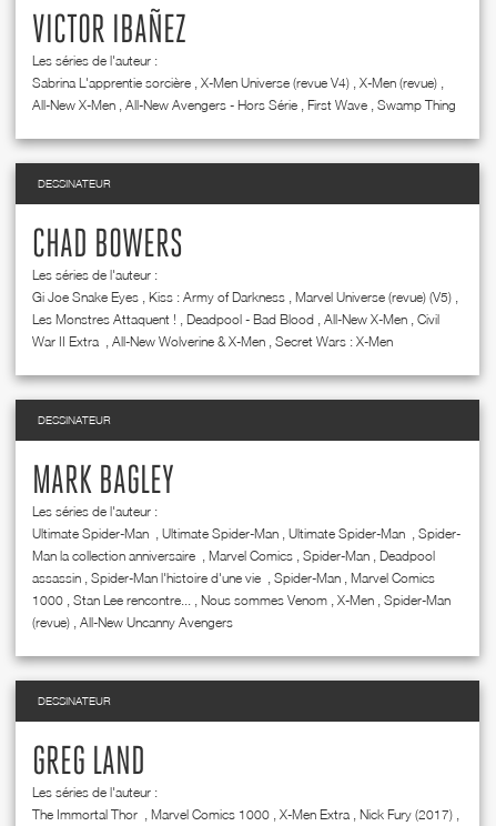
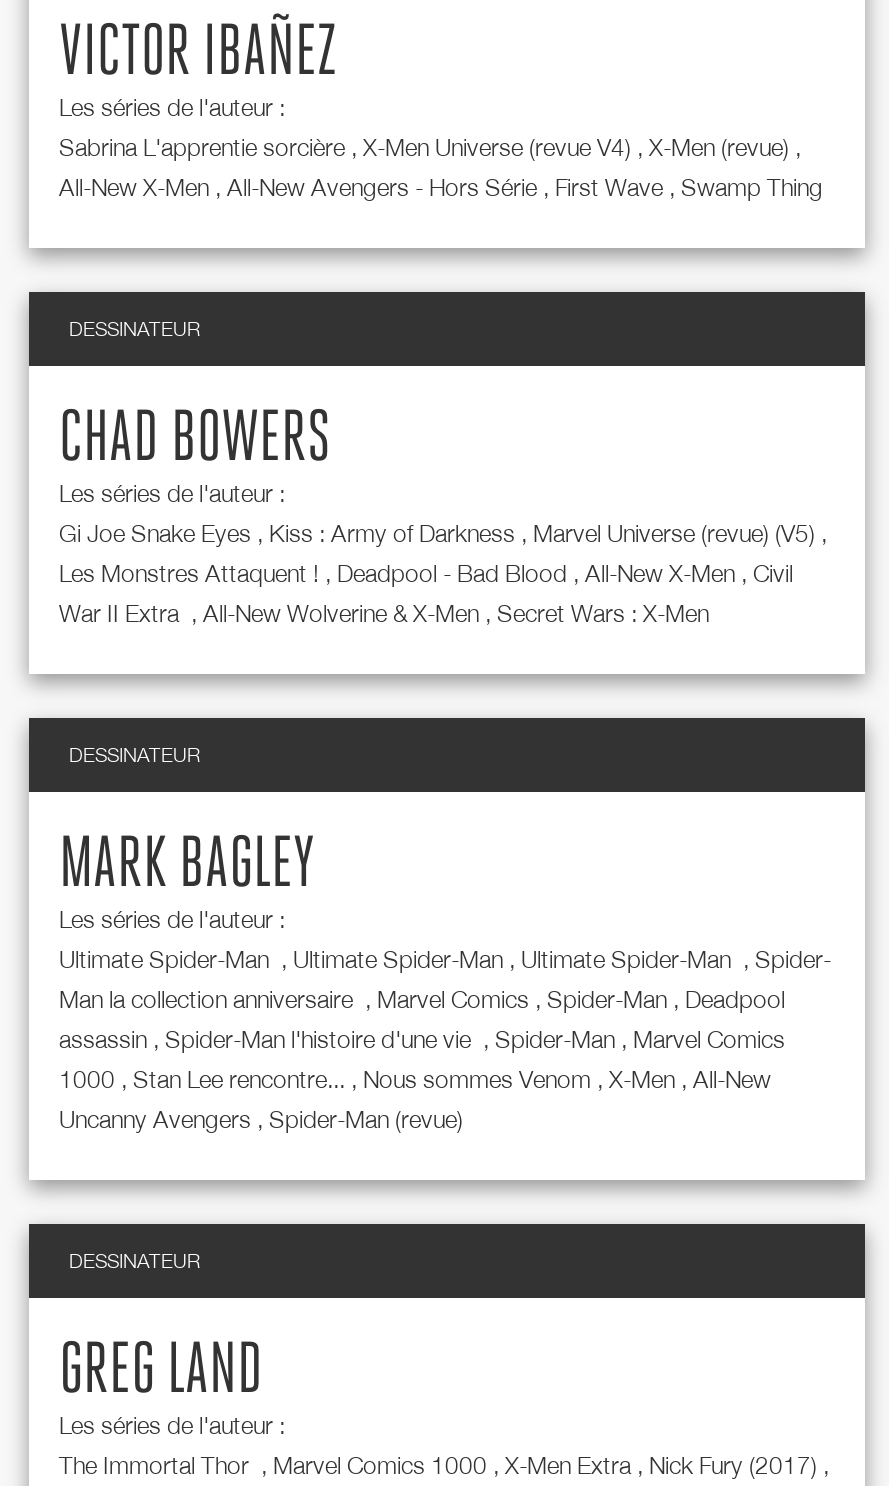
[32,592,451,631] 1000 , Stan Lee rencontre... , Nous sommes Venom , X-Men , Spider-Man | (revue) , All-New Uncanny Avengers -> [59,1064,771,1134] 1000 , Stan Lee rencontre... , Nous sommes Venom , X-Men , All-New | Uncanny Avengers , Spider-Man (revue)

